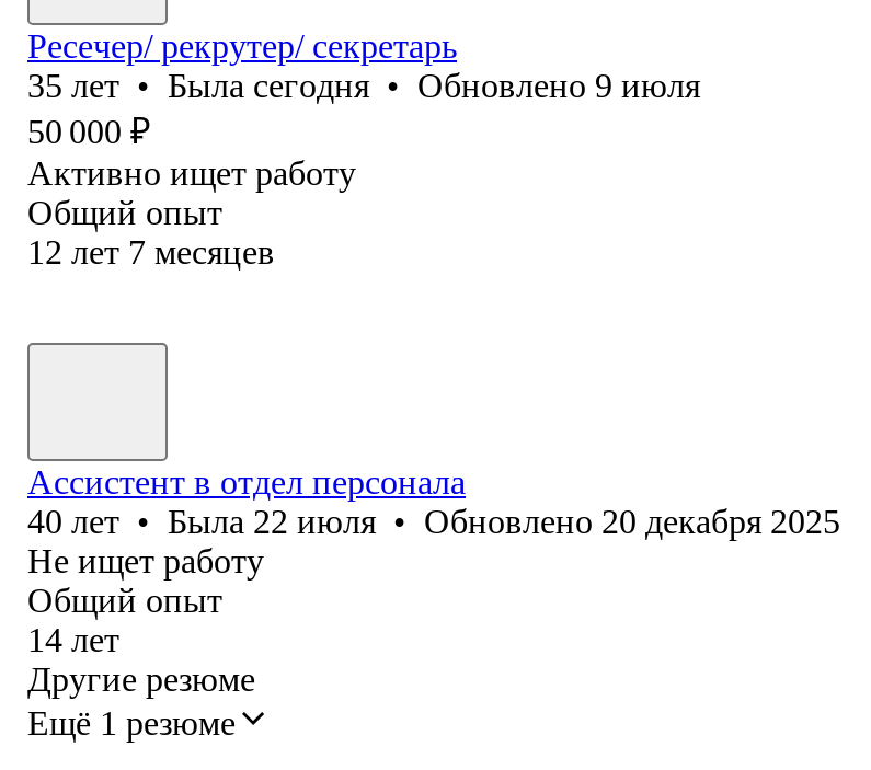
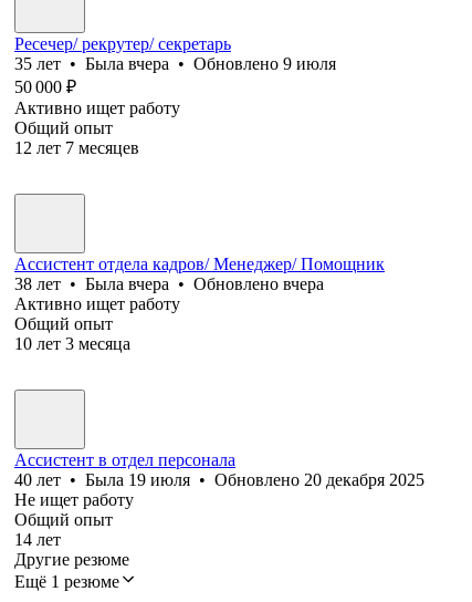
[27,67,700,104] 35 лет • Была сегодня • Обновлено 9 июля -> [14,54,336,73] 35 лет • Была вчера • Обновлено 9 июля
none -> [14,254,385,353] Ассистент отдела кадров/ Менеджер/ Помощник | 38 лет • Была вчера • Обновлено вчера | Активно ищет работу | Общий опыт | 10 лет 3 месяца
[27,503,840,540] 40 лет • Была 22 июля • Обновлено 20 декабря 2025 -> [14,470,424,489] 40 лет • Была 19 июля • Обновлено 20 декабря 2025

